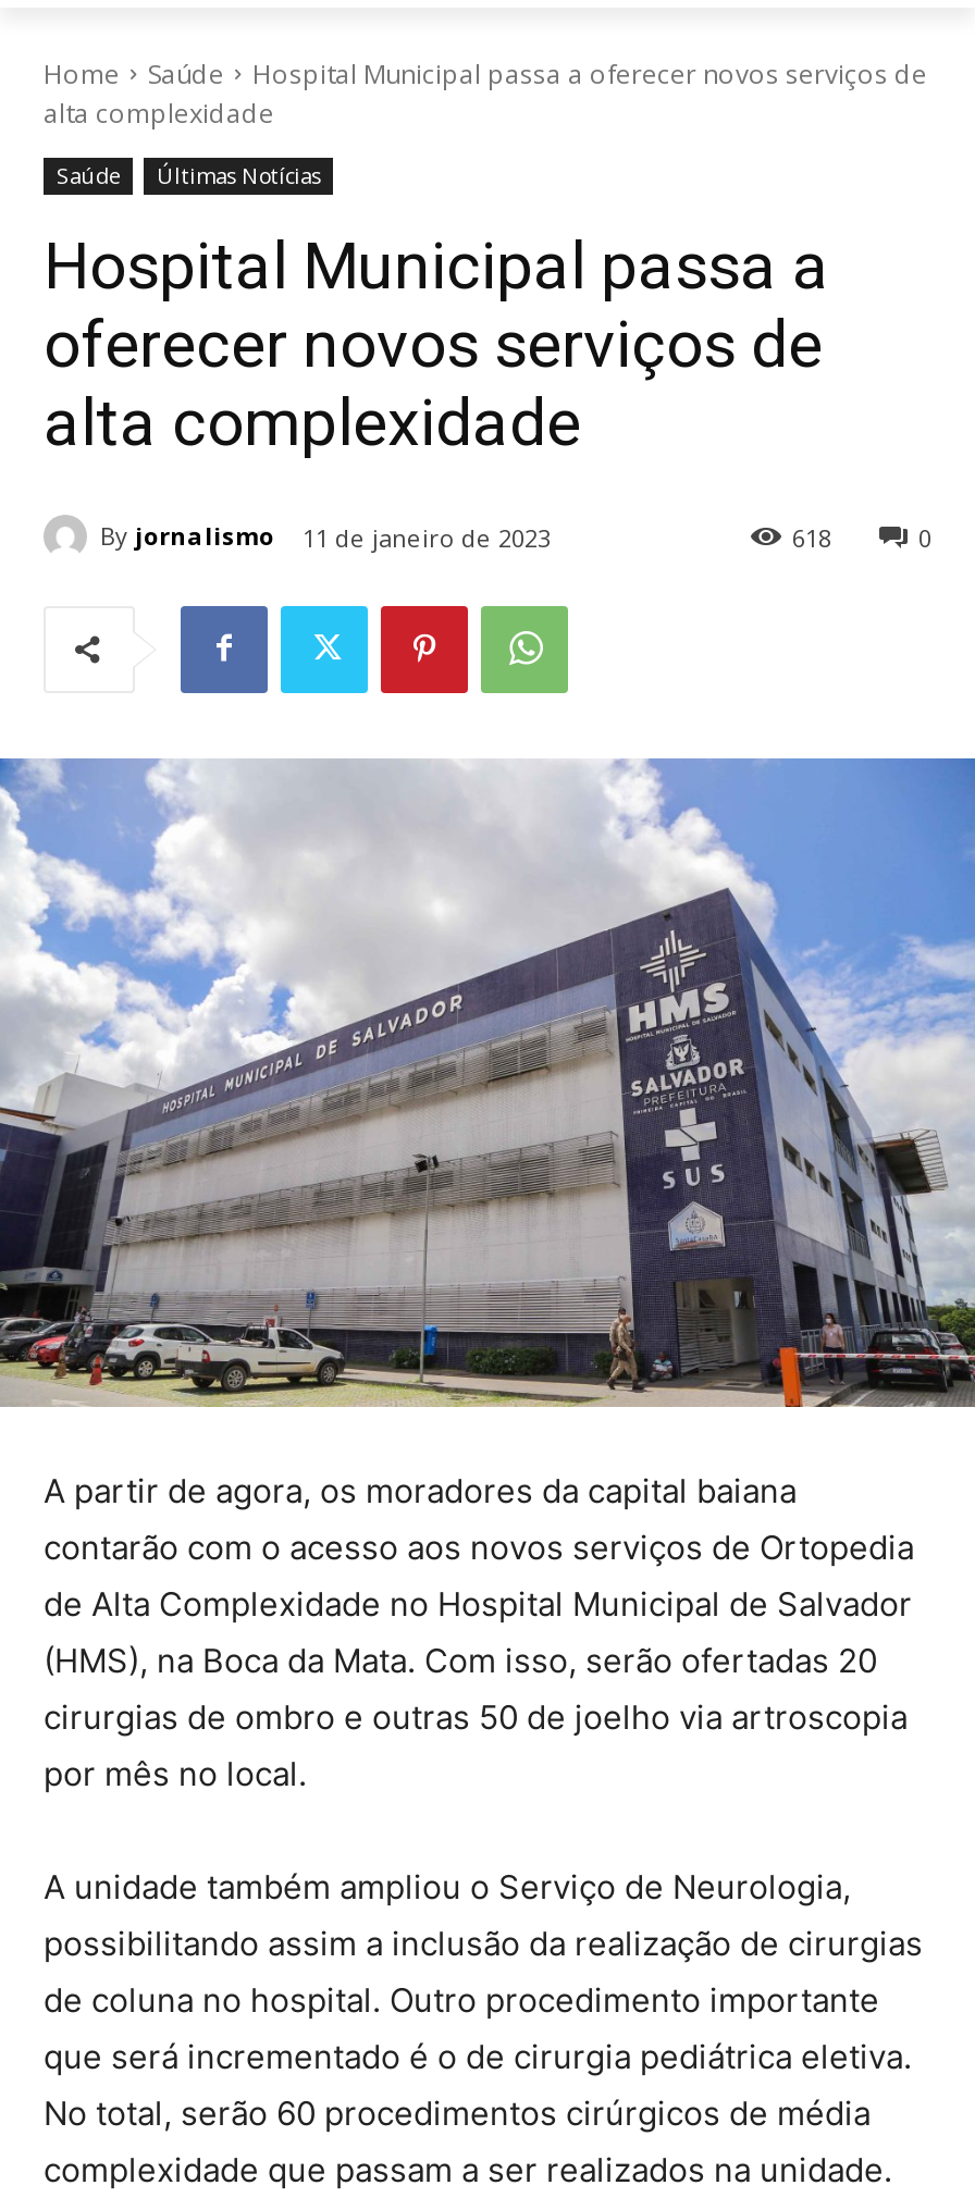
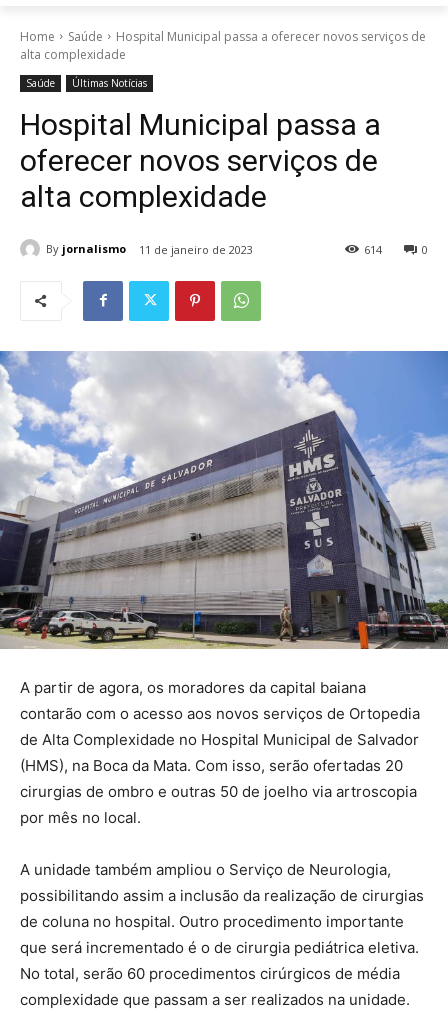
[792,520,831,553] 618 -> [364,242,382,257] 614

